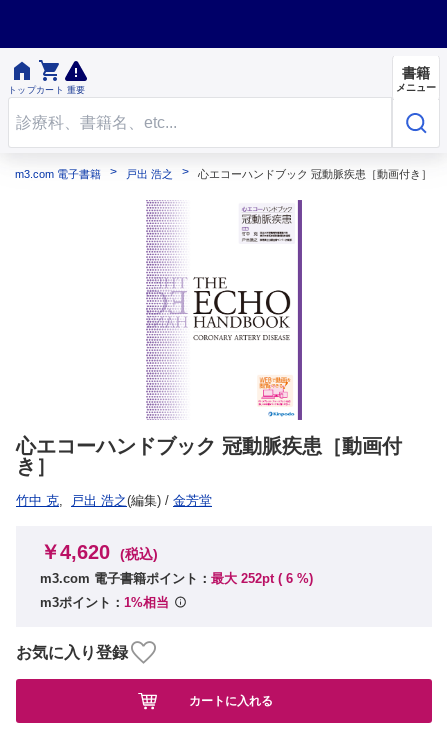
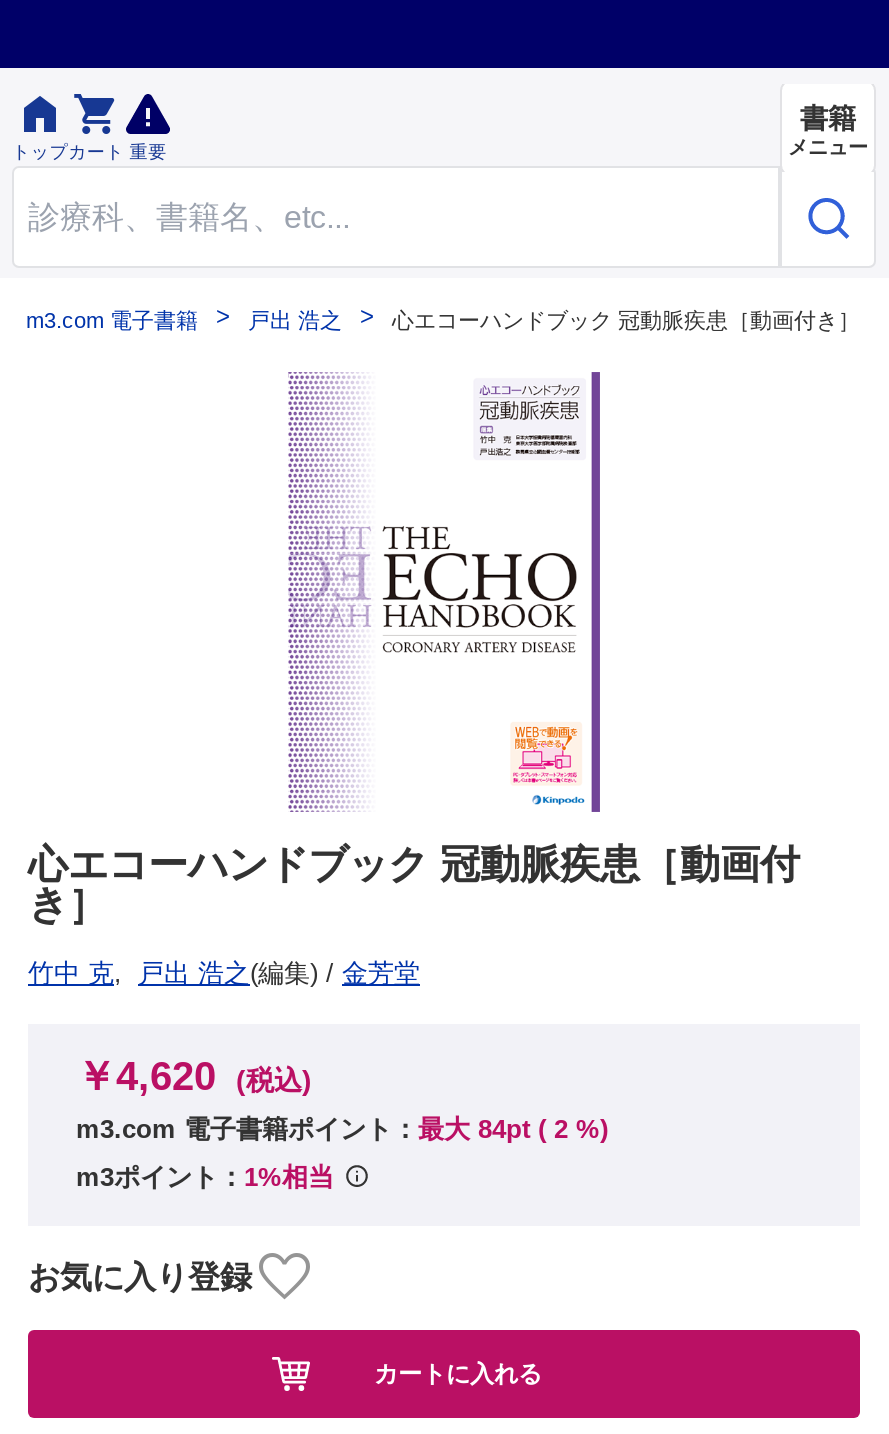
[40,571,313,586] m3.com 電子書籍ポイント：最大 252pt (6%) -> [76,1114,608,1144] m3.com 電子書籍ポイント：最大 84pt (2%)

